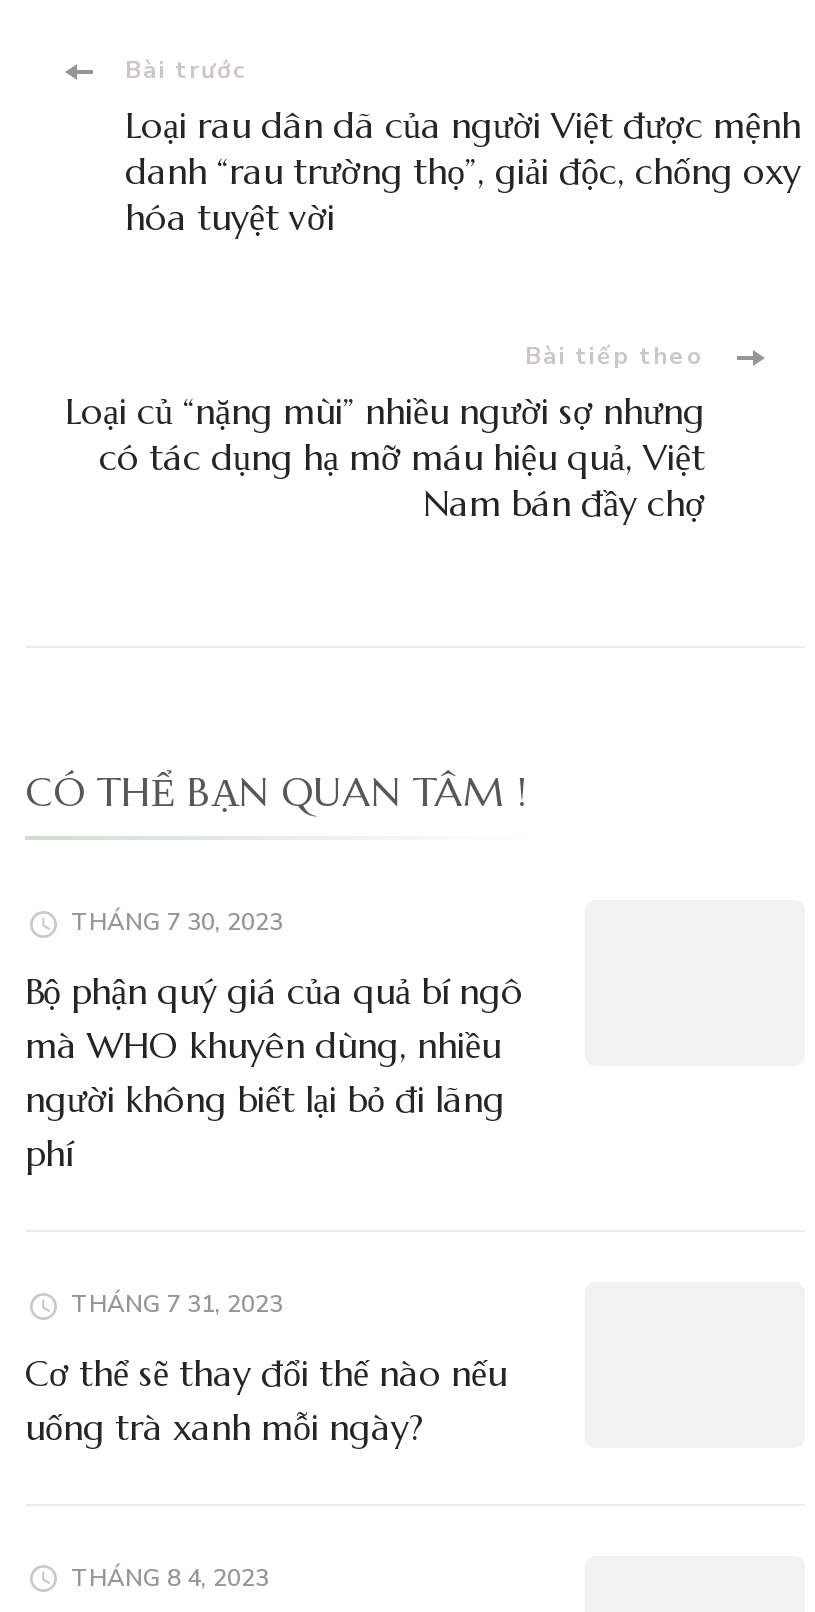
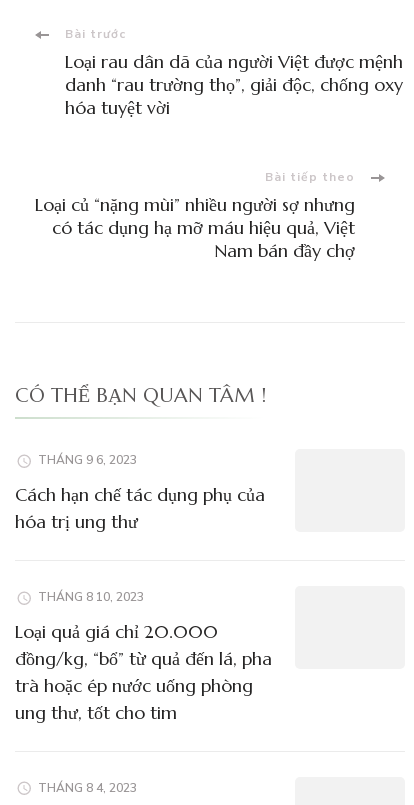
[71,906,283,938] THÁNG 7 30, 2023 -> [38,452,137,468] THÁNG 9 6, 2023
[25,968,523,1176] Bộ phận quý giá của quả bí ngô | mà WHO khuyên dùng, nhiều | người không biết lại bỏ đi lãng | phí -> [15,483,265,533] Cách hạn chế tác dụng phụ của | hóa trị ung thư
[71,1288,283,1320] THÁNG 7 31, 2023 -> [38,589,144,605] THÁNG 8 10, 2023
[25,1350,507,1450] Cơ thể sẽ thay đổi thế nào nếu | uống trà xanh mỗi ngày? -> [15,620,272,724] Loại quả giá chỉ 20.000 | đồng/kg, “bổ” từ quả đến lá, pha | trà hoặc ép nước uống phòng | ung thư, tốt cho tim

